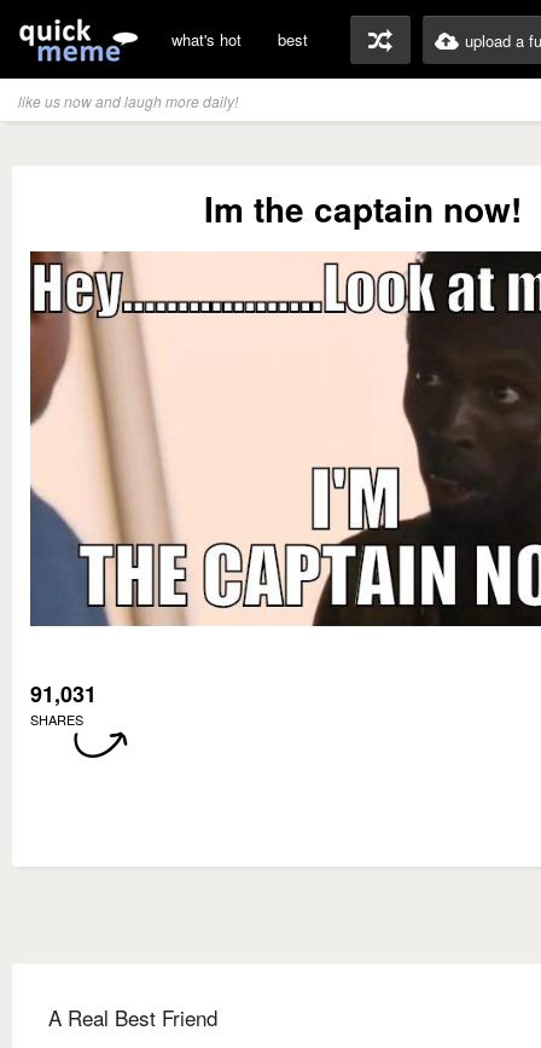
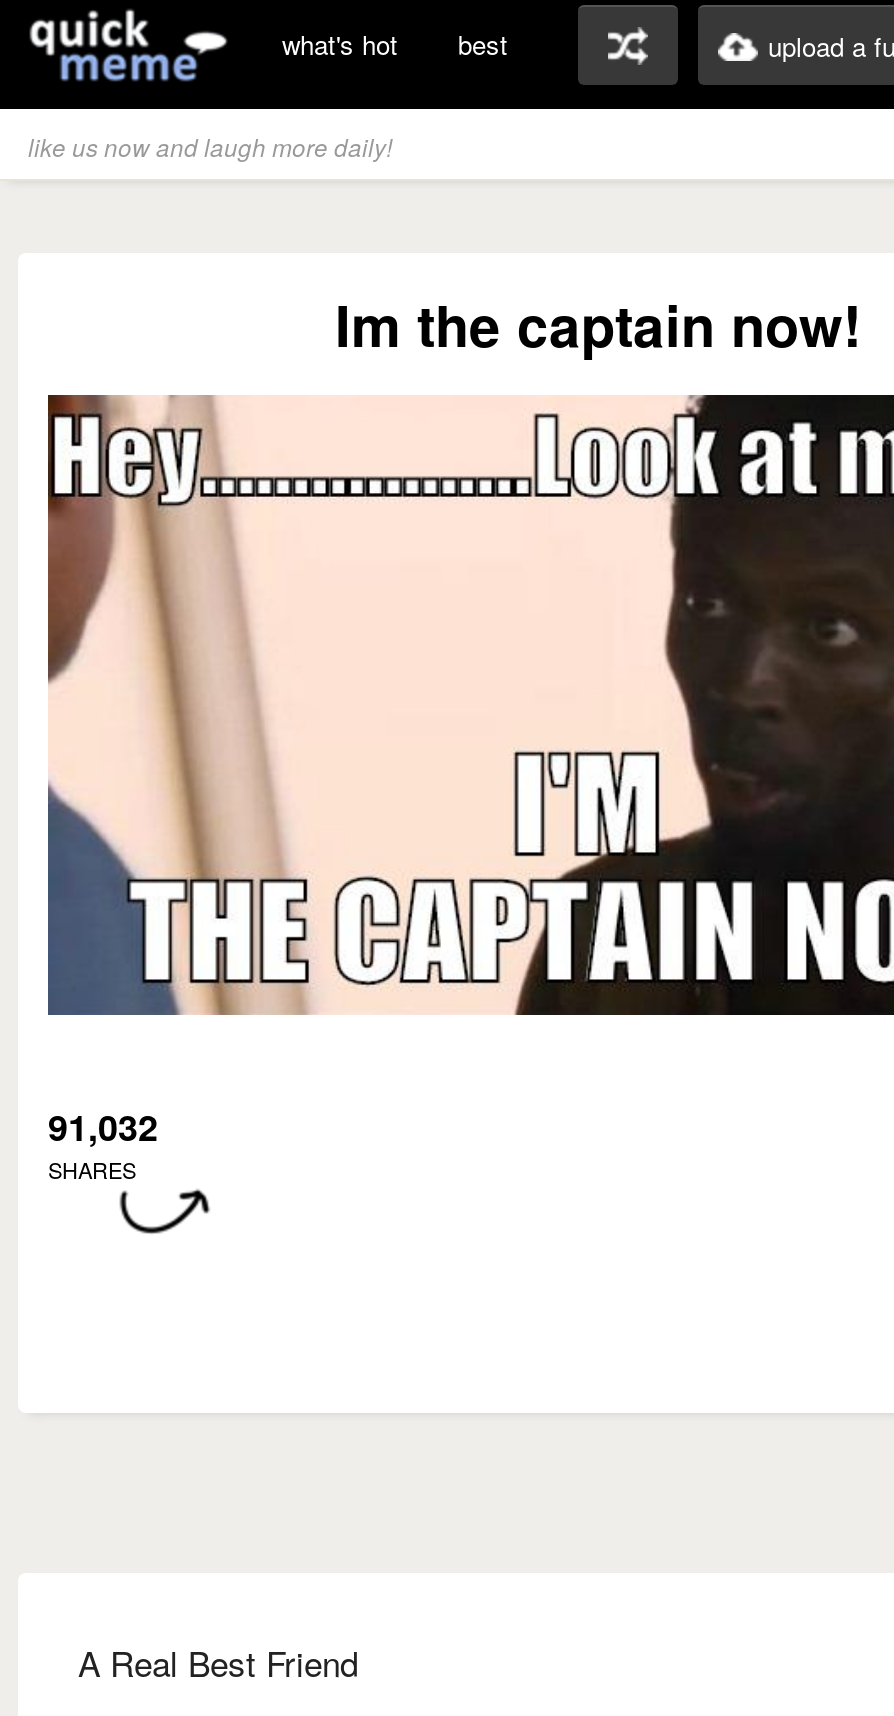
[30,678,97,709] 91,031 -> [48,1100,158,1152] 91,032

